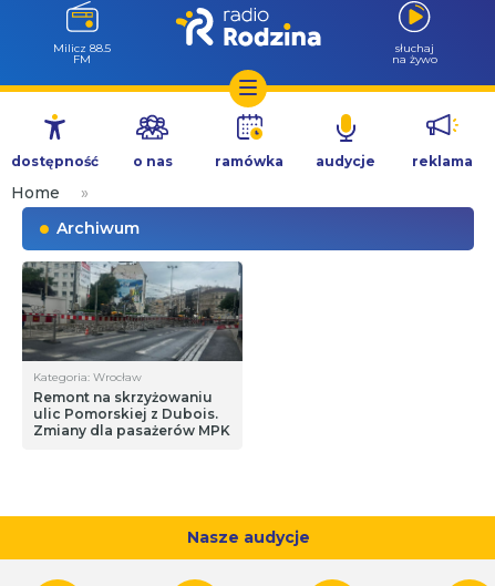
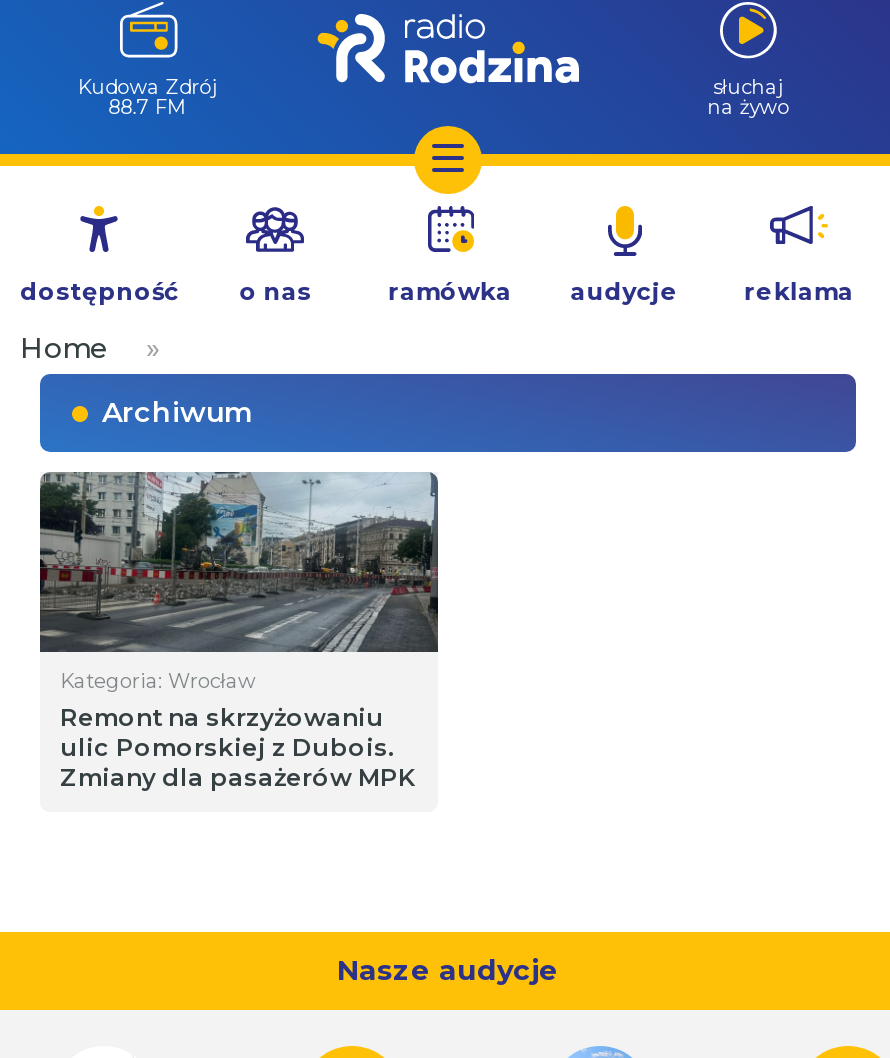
[53,41,111,66] Milicz 88.5 | FM -> [78,74,218,120] Kudowa Zdrój | 88.7 FM

